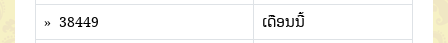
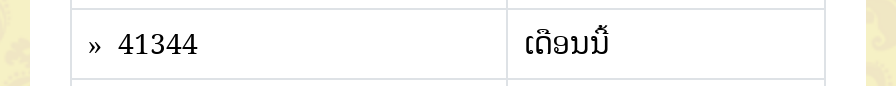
[44,12,99,31] » 38449 -> [88,23,198,61] » 41344

